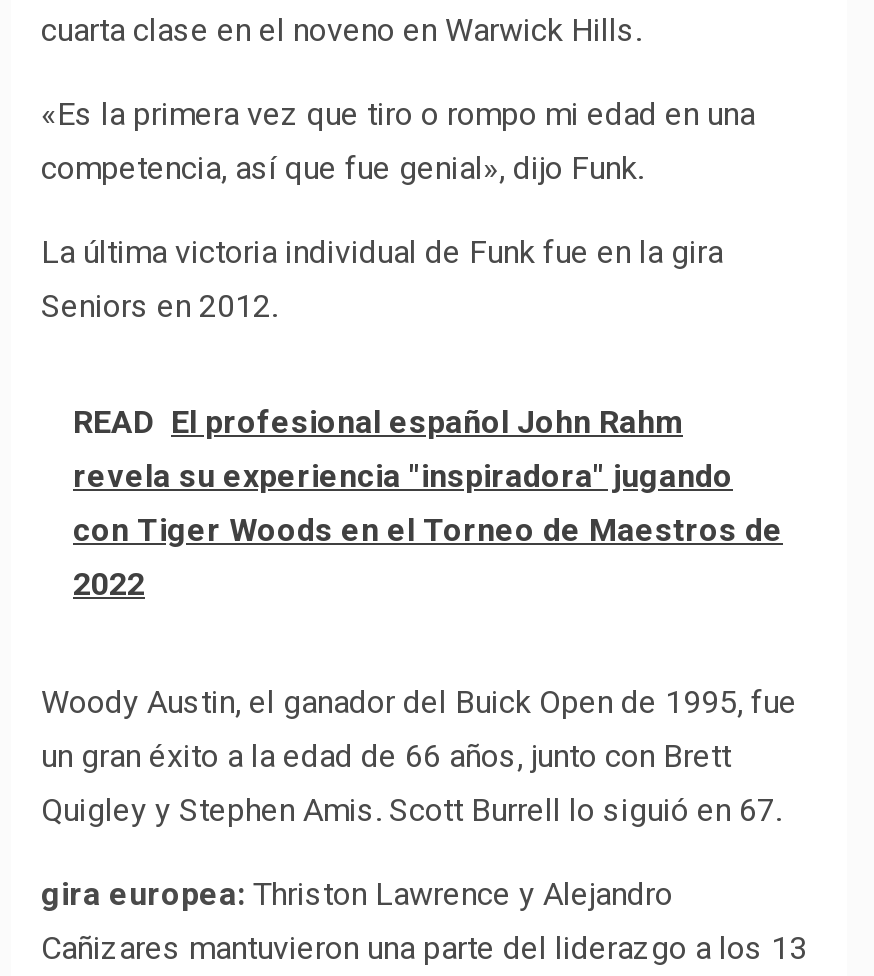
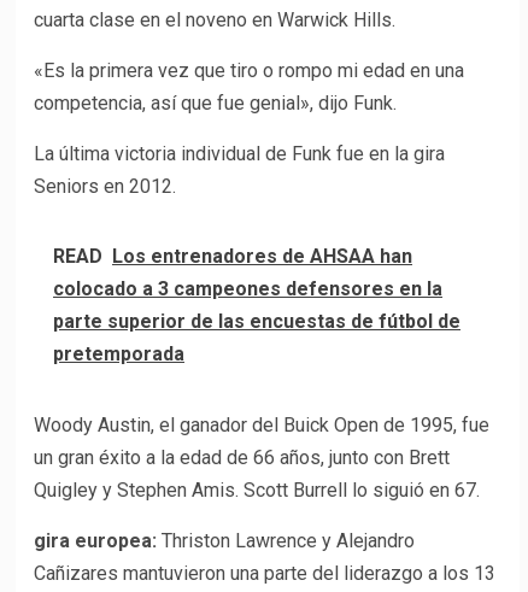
[73,402,783,602] READ El profesional español John Rahm | revela su experiencia "inspiradora" jugando | con Tiger Woods en el Torneo de Maestros de | 2022 -> [53,244,460,365] READ Los entrenadores de AHSAA han | colocado a 3 campeones defensores en la | parte superior de las encuestas de fútbol de | pretemporada

